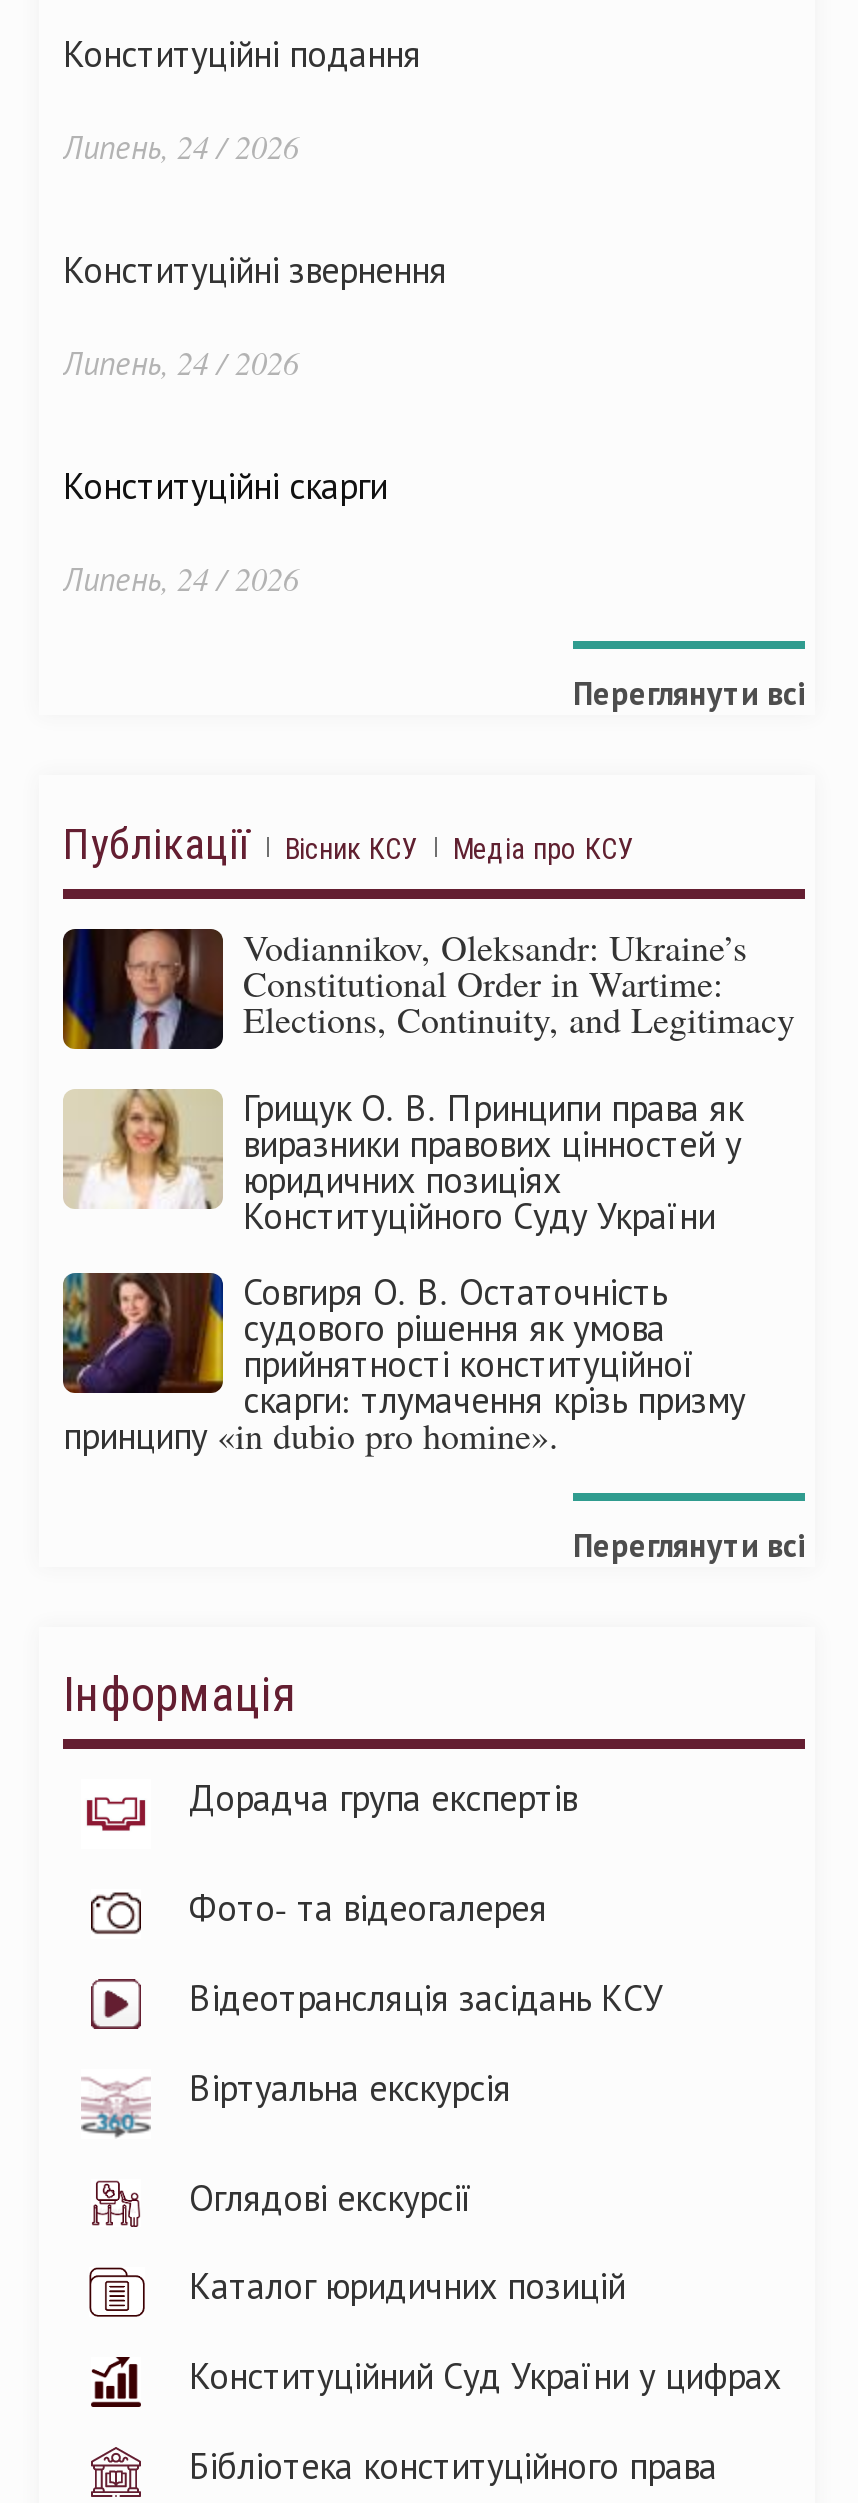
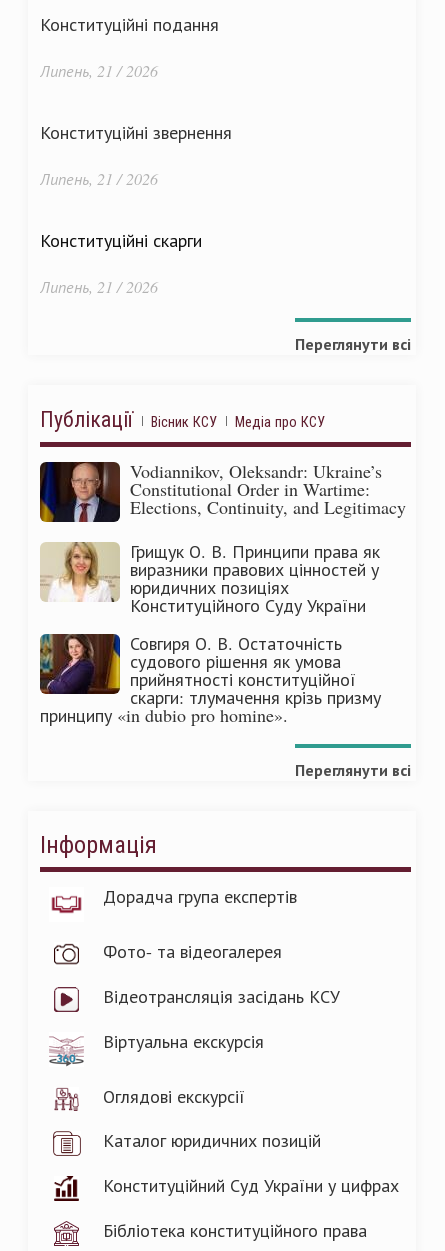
[63,126,299,168] Липень, 24 / 2026 -> [40,60,158,81] Липень, 21 / 2026
[63,342,299,384] Липень, 24 / 2026 -> [40,168,158,189] Липень, 21 / 2026
[63,558,299,600] Липень, 24 / 2026 -> [40,276,158,297] Липень, 21 / 2026

